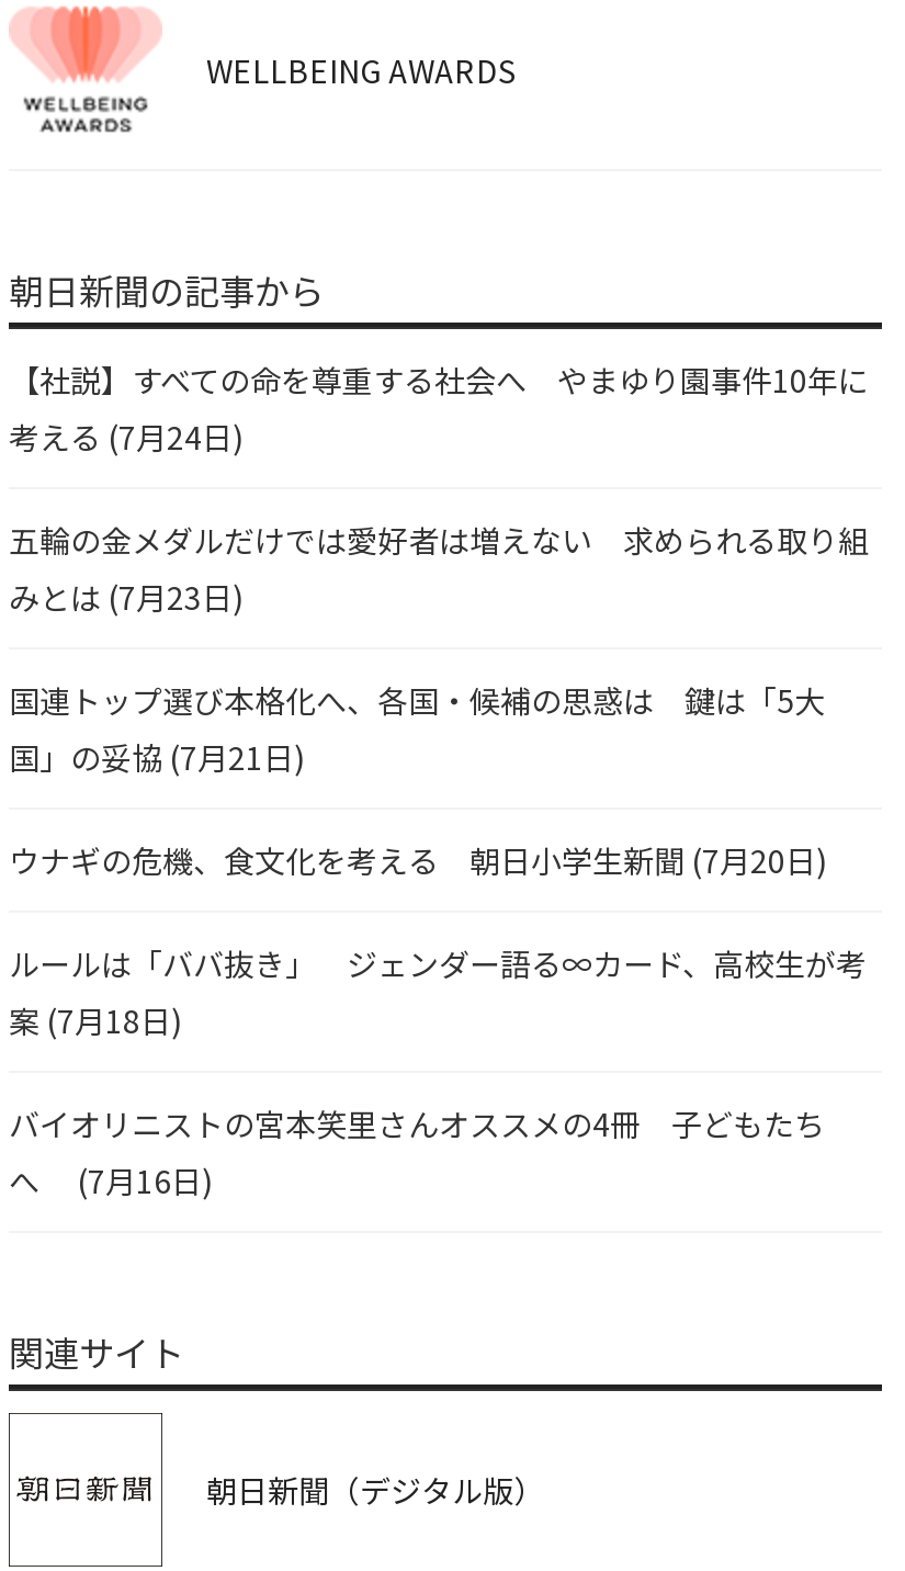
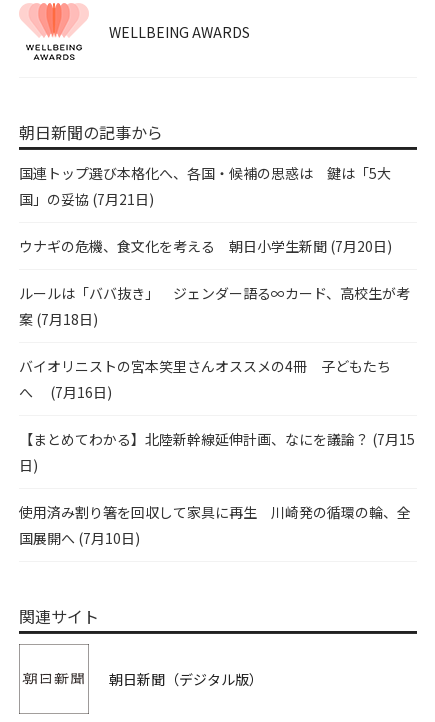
[9,358,869,619] 【社説】すべての命を尊重する社会へ やまゆり園事件10年に | 考える(7月24日) | 五輪の金メダルだけでは愛好者は増えない 求められる取り組 | みとは(7月23日) -> none
moved [9,679,827,1203] -> [19,163,392,402]: 国連トップ選び本格化へ、各国・候補の思惑は 鍵は「5大 | 国」の妥協(7月21日) | ウナギの危機、食文化を考える 朝日小学生新聞(7月20日) | 案(7月18日) | バイオリニストの宮本笑里さんオススメの4冊 子どもたち | へ(7月16日)
none -> [19,429,415,548] 【まとめてわかる】北陸新幹線延伸計画、なにを議論？(7月15 | 日) | 使用済み割り箸を回収して家具に再生 川崎発の循環の輪、全 | 国展開へ(7月10日)

